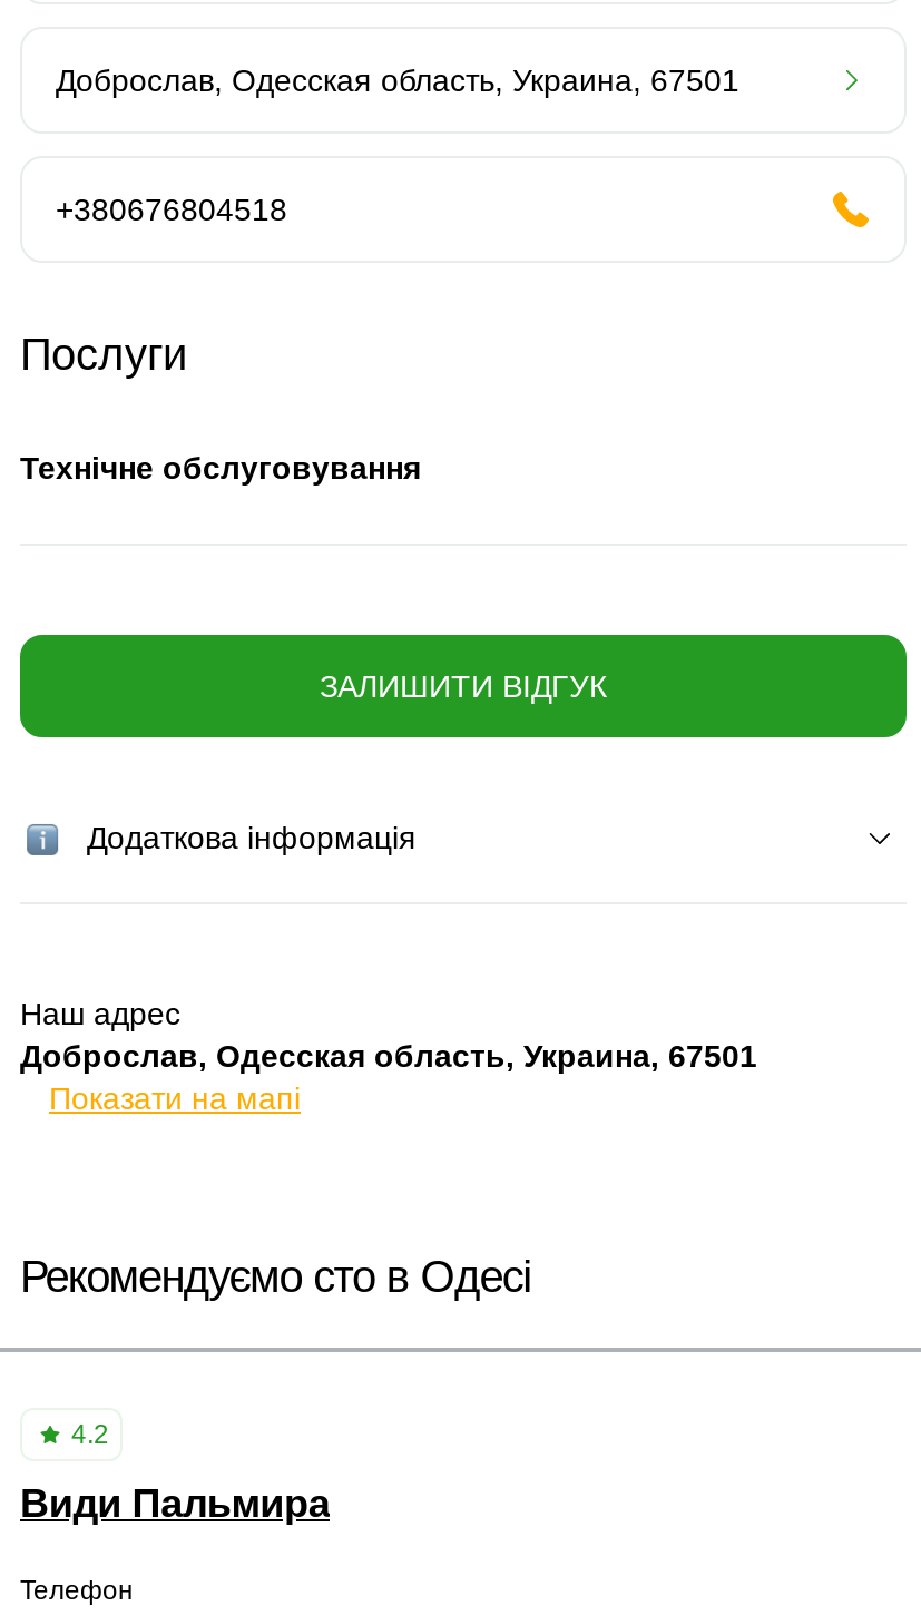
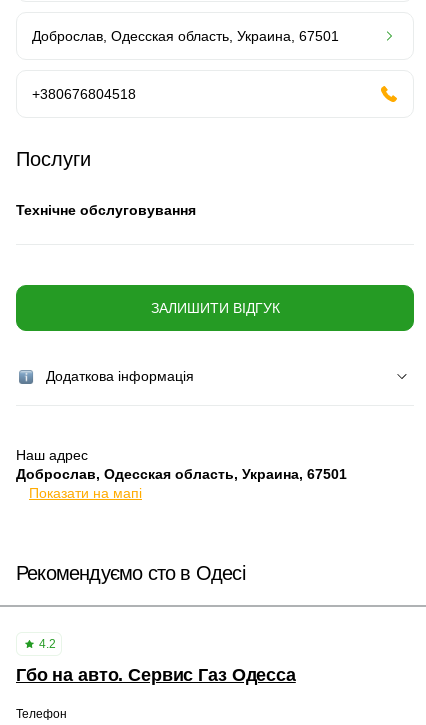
[20,1481,330,1526] Види Пальмира -> [16,665,296,685] Гбо на авто. Сервис Газ Одесса

